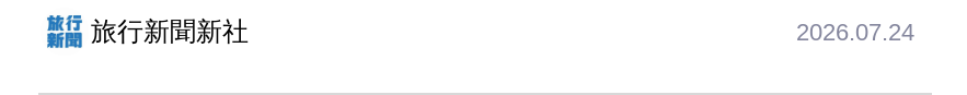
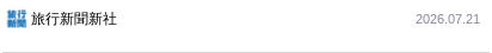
[796,19,914,45] 2026.07.24 -> [416,12,480,26] 2026.07.21

